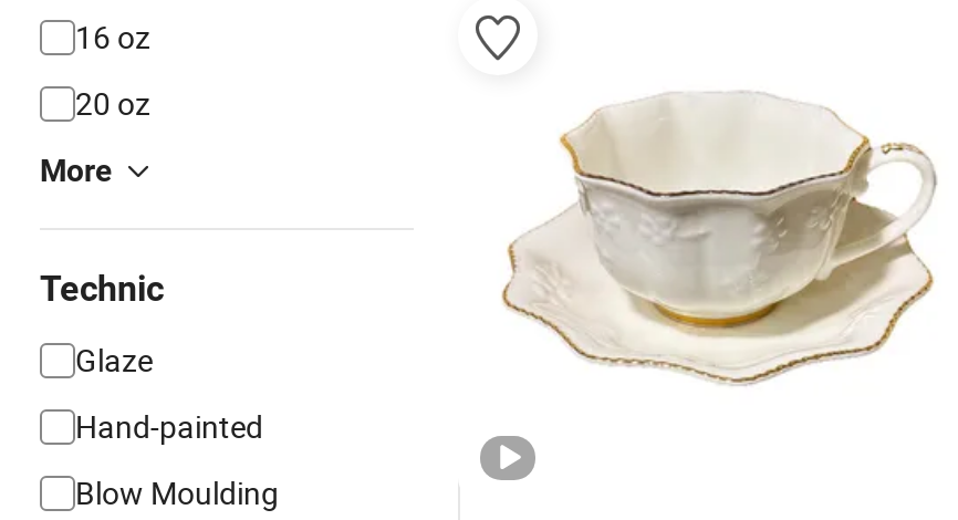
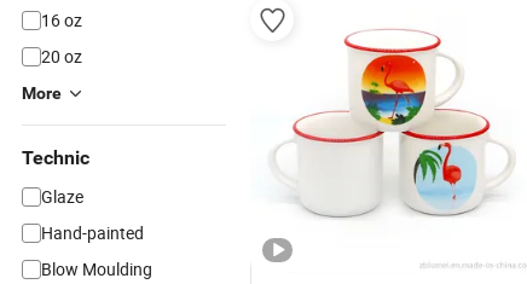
[496,53,943,401] [image] -> [276,28,515,220] [image]

